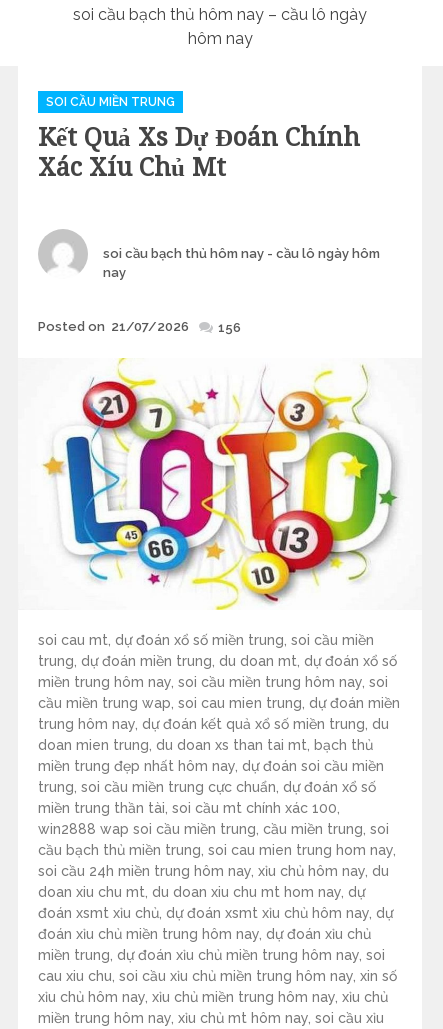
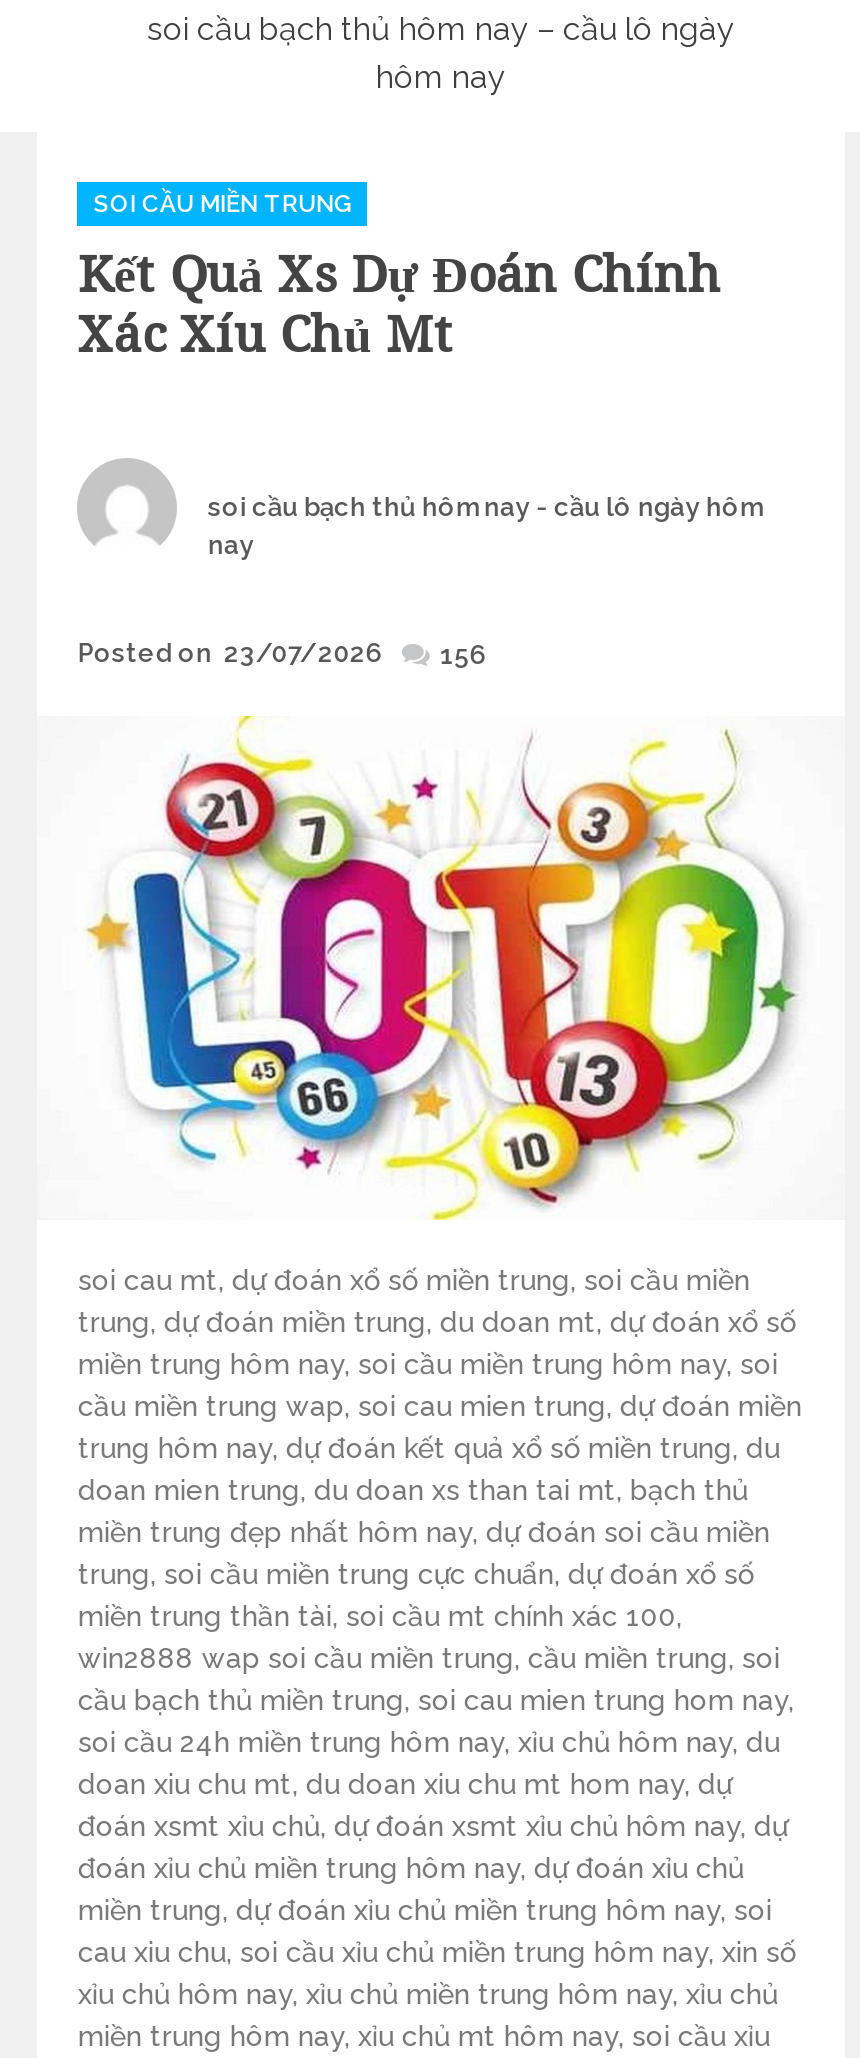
[38,319,189,334] Posted on 21/07/2026 -> [78,638,382,668] Posted on 23/07/2026

